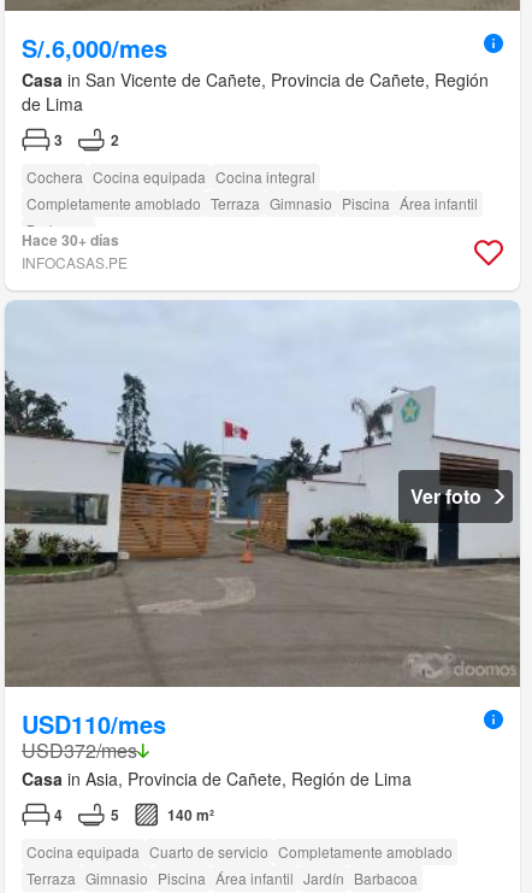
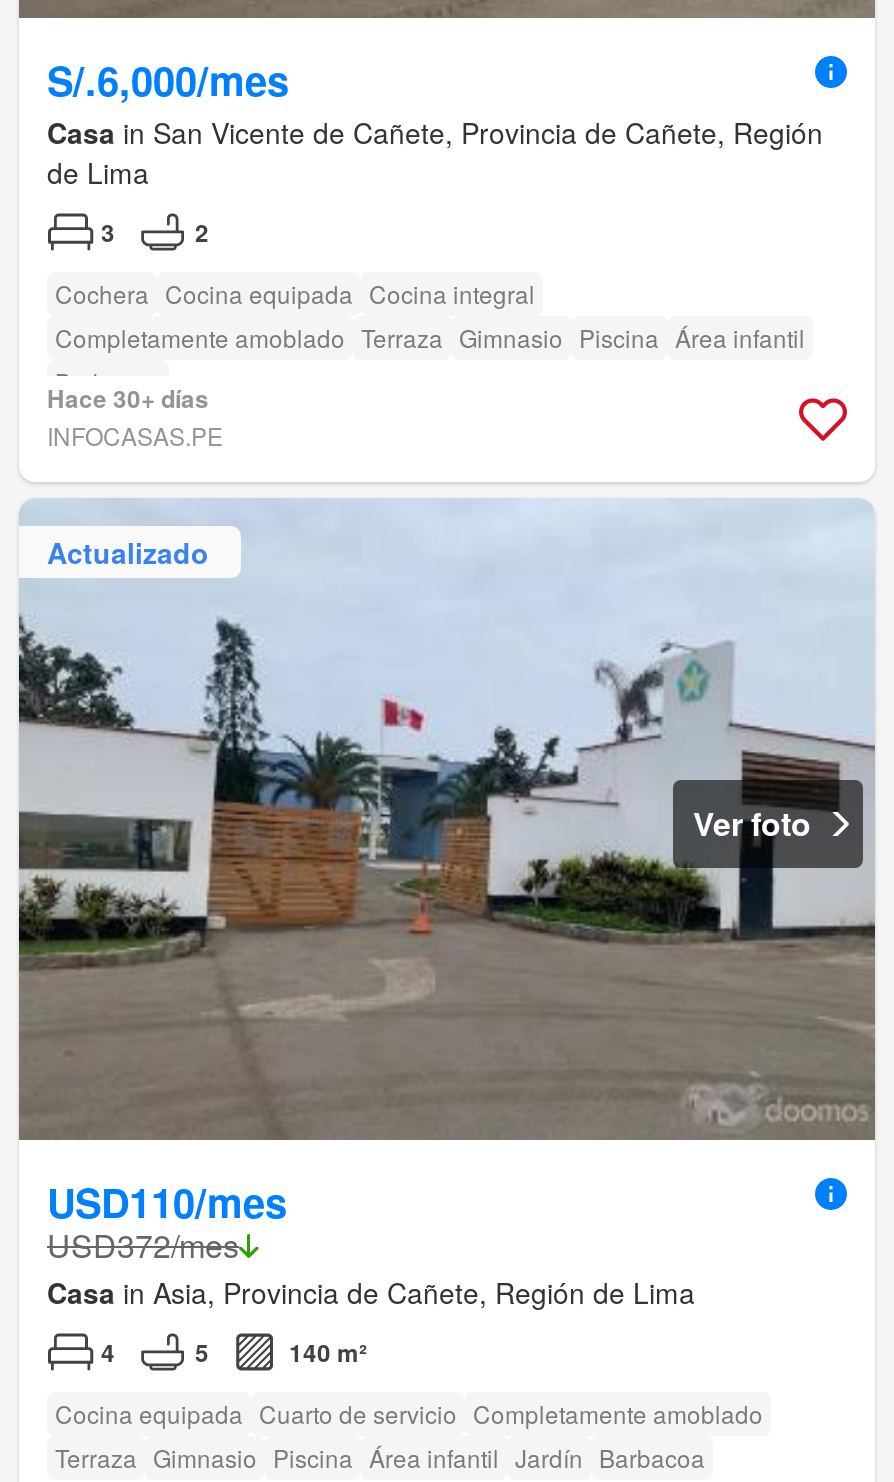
none -> [47,532,209,572] Actualizado

